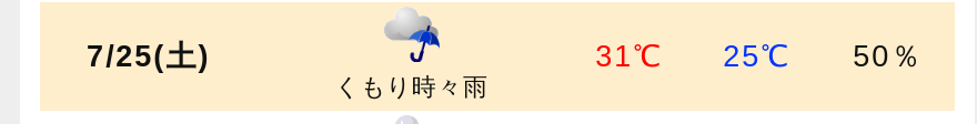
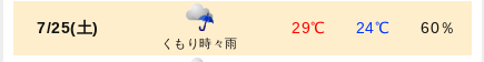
[595,40,663,73] 31℃ -> [292,20,326,37] 29℃
[723,40,791,73] 25℃ -> [356,20,390,37] 24℃
[853,40,923,73] 50％ -> [421,20,456,37] 60％

